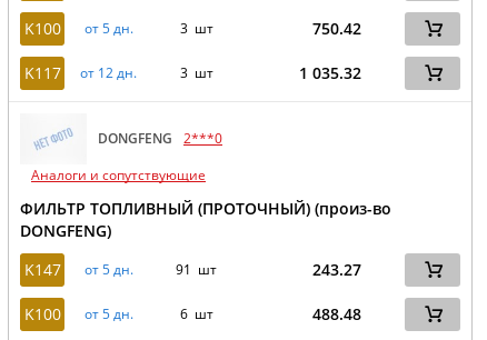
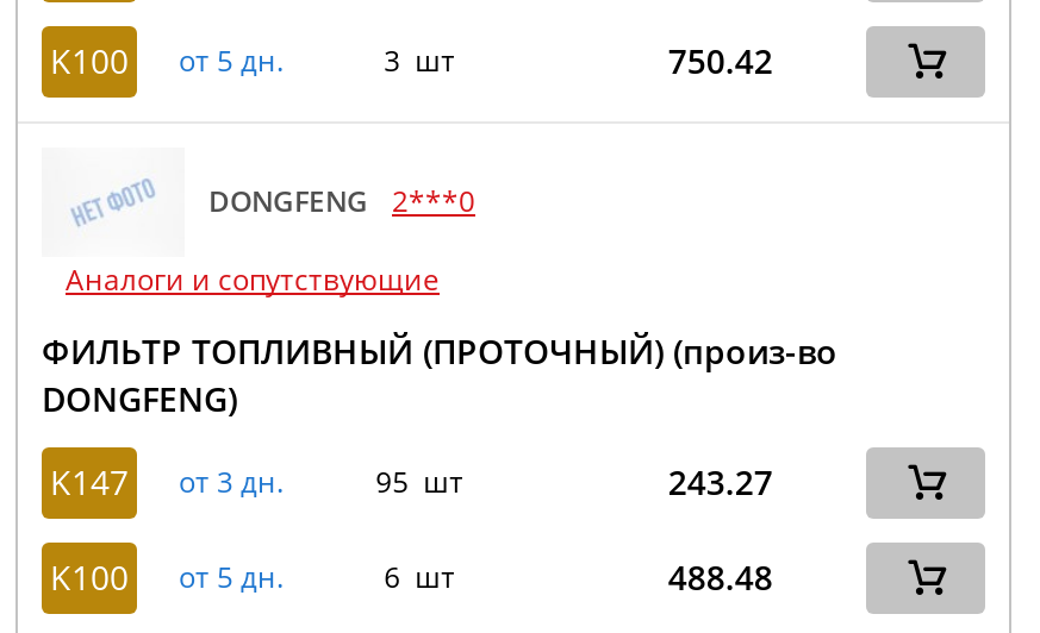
[24,62,361,83] K117 | от 12 дн. | 3 шт | 1 035.32 -> none
[24,259,133,280] K147 от 5 дн. -> [50,460,284,505] K147 от 3 дн.
[176,260,217,279] 91 шт -> [376,463,464,503] 95 шт

